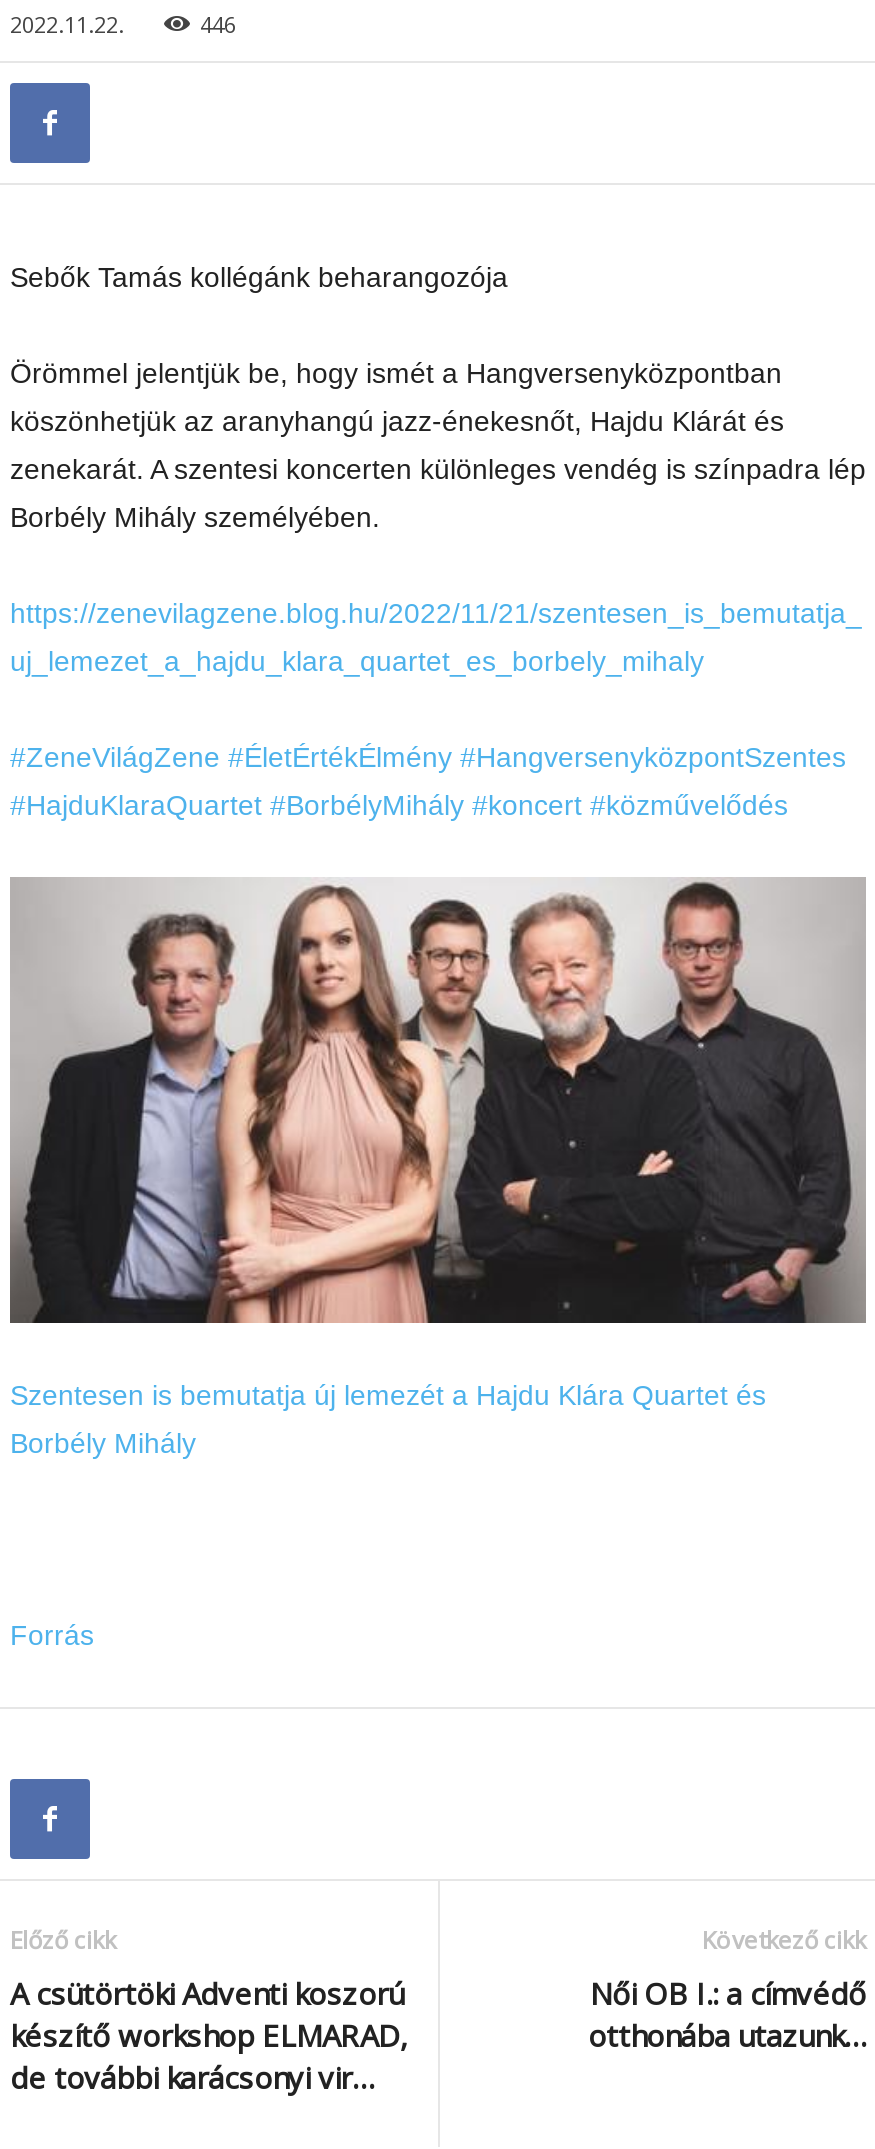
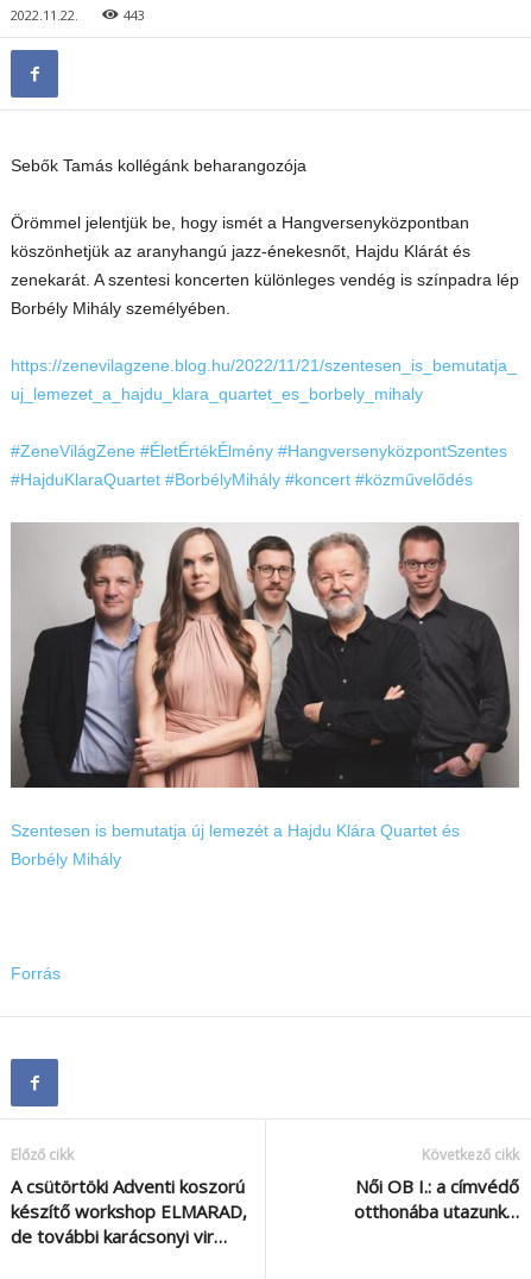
[200,9,236,39] 446 -> [124,6,145,24] 443

